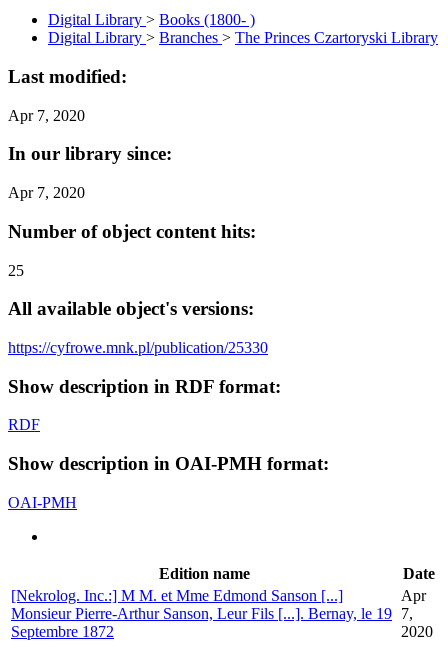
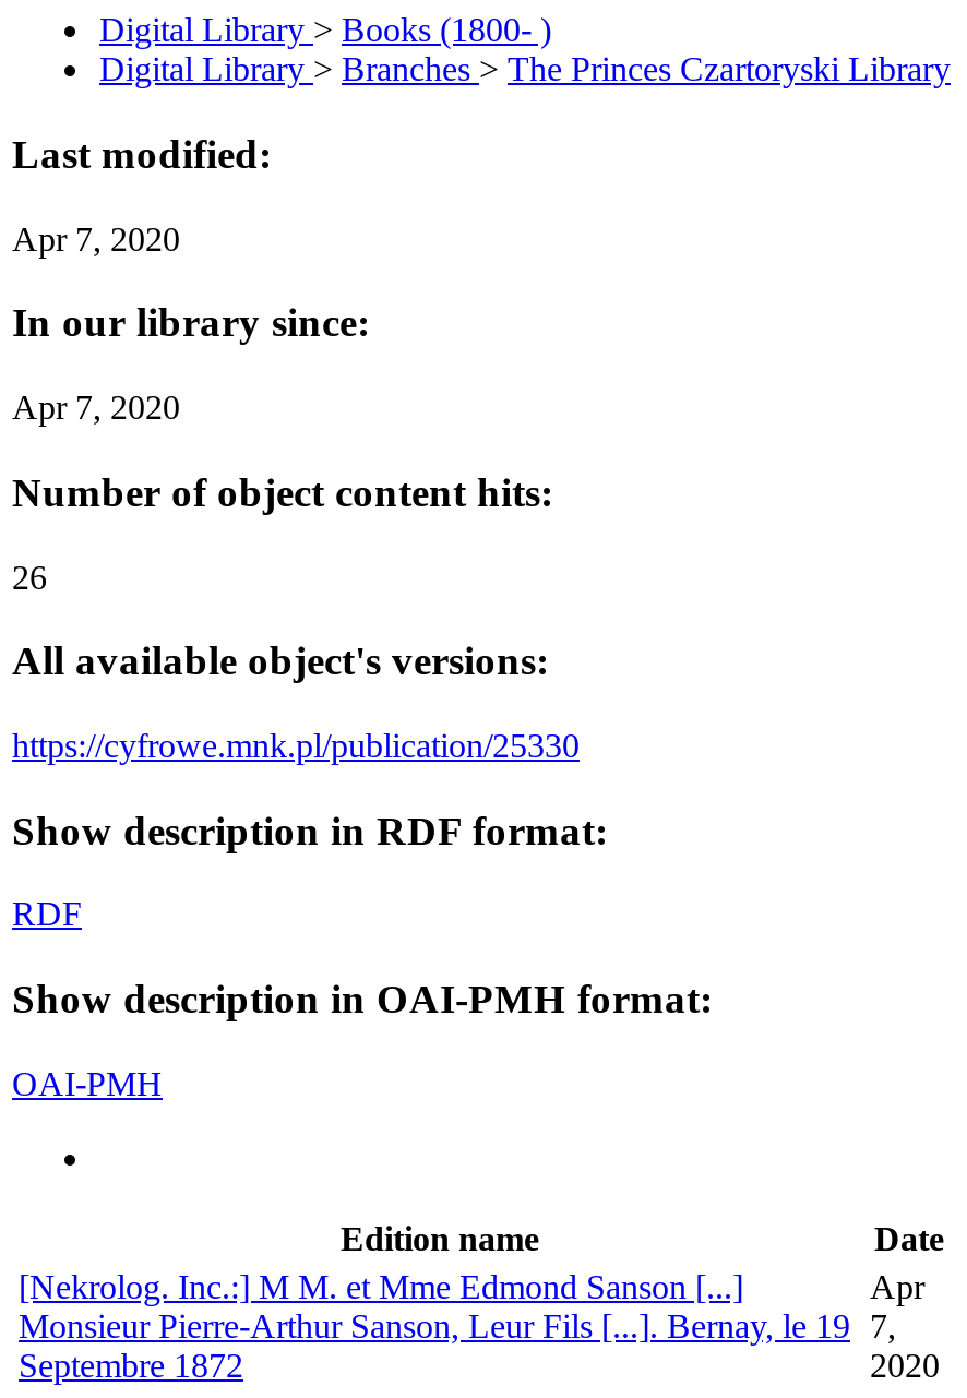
[8,261,24,278] 25 -> [12,558,47,595] 26

